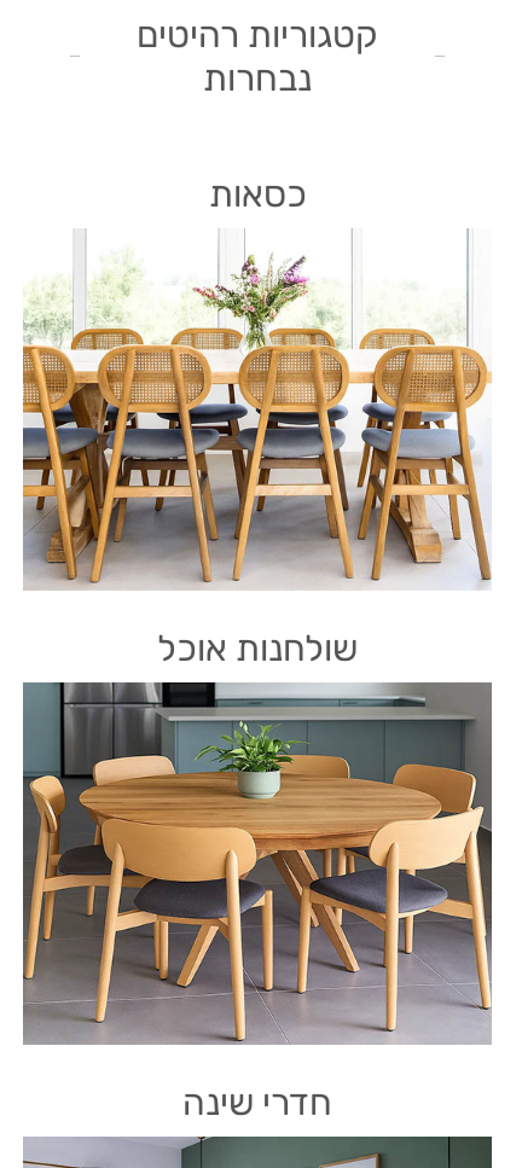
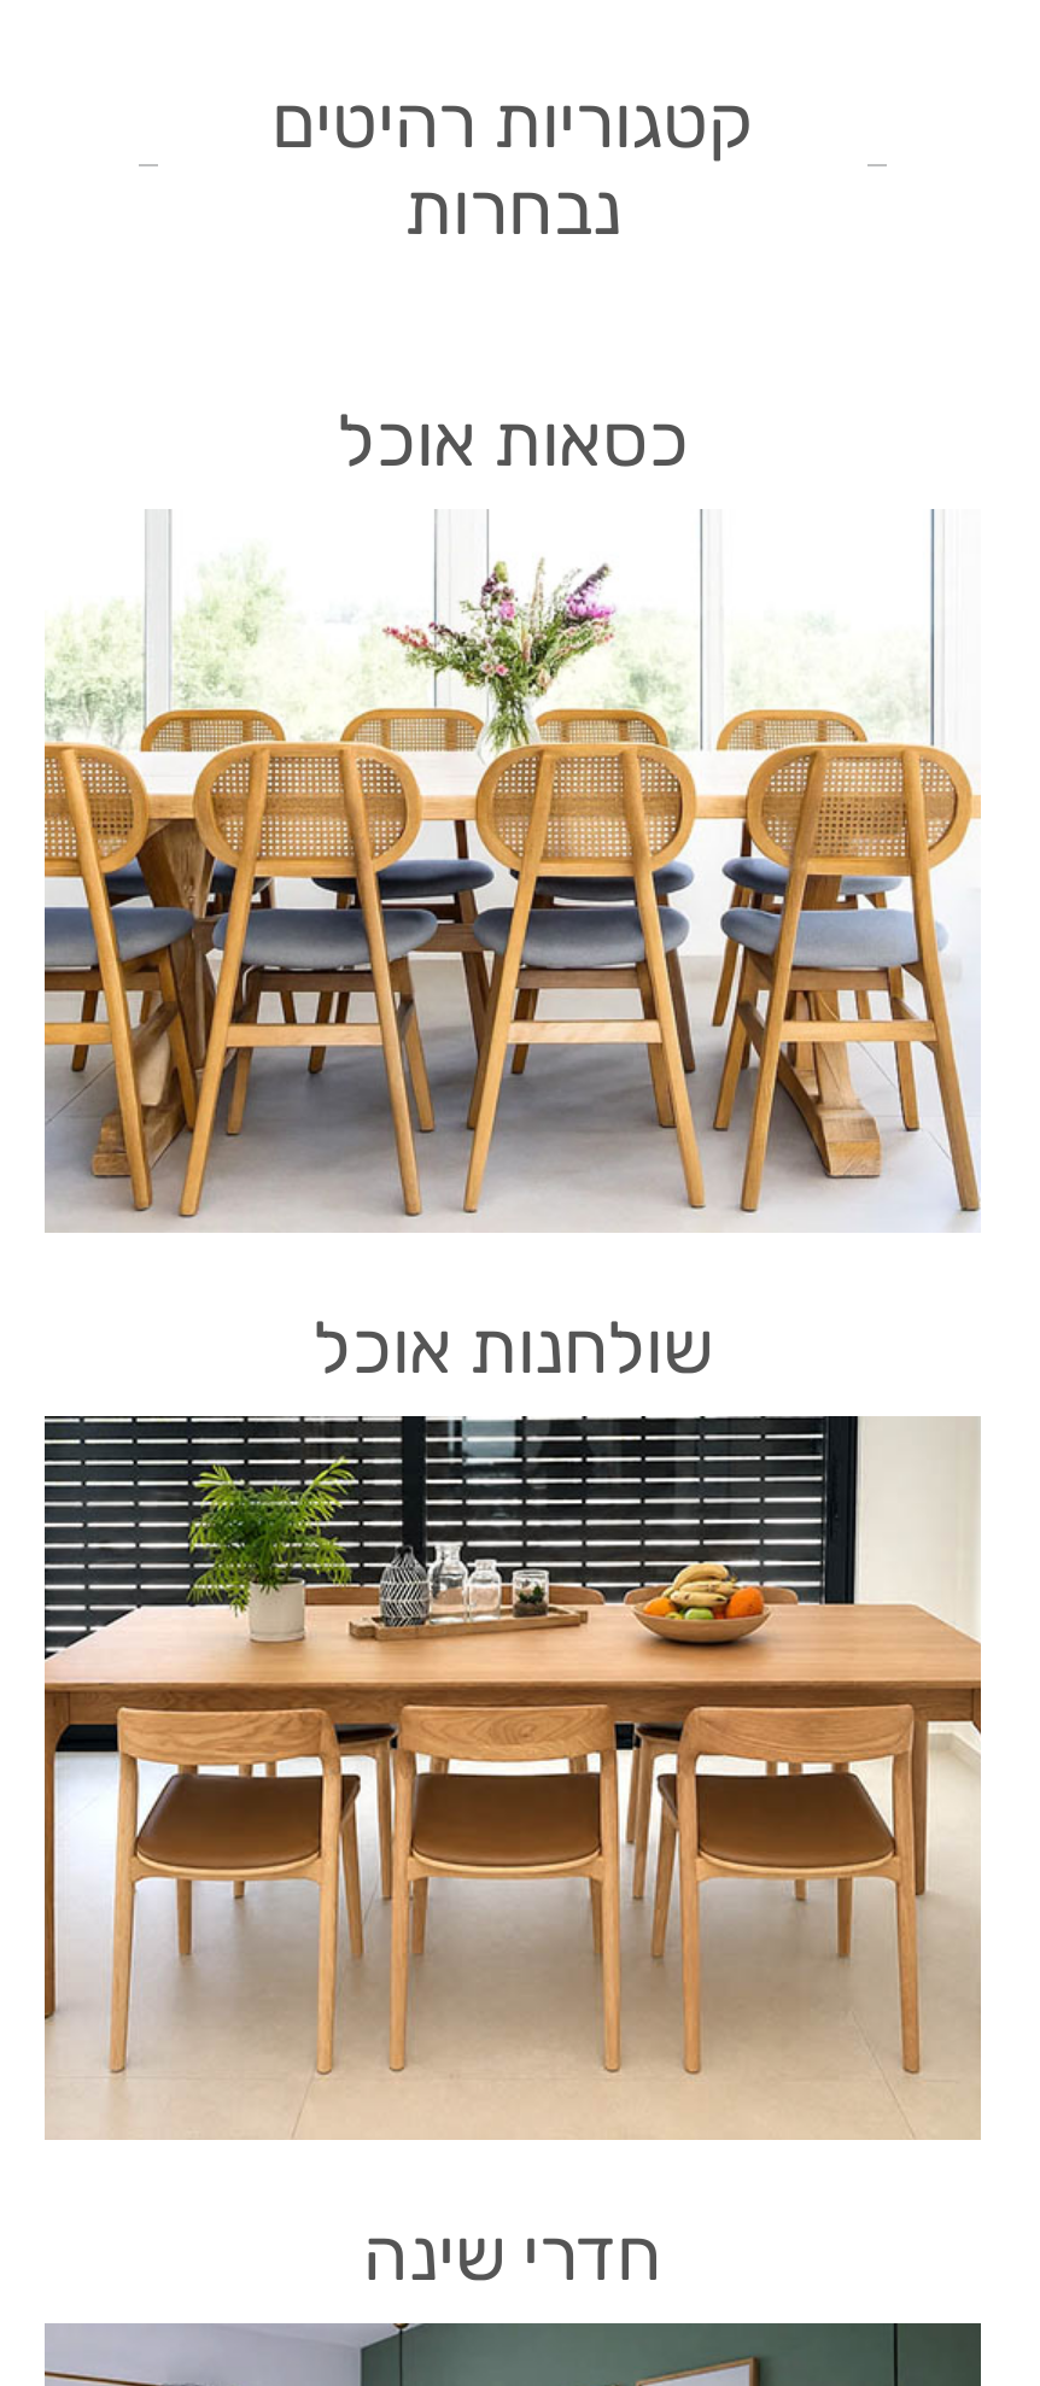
[208,173,306,217] כסאות -> [337,399,689,486] כסאות אוכל
[22,681,493,1045] [image] -> [42,1414,983,2140] [image]

